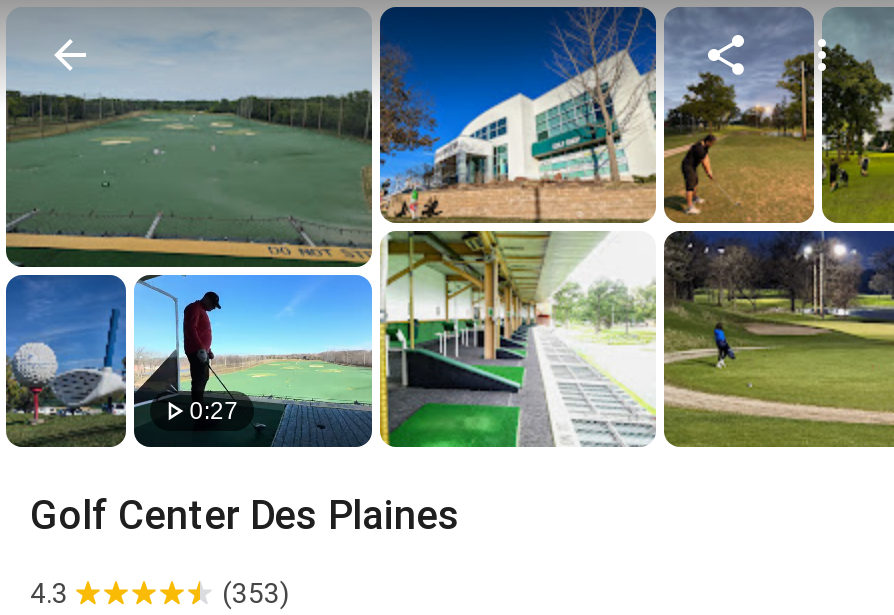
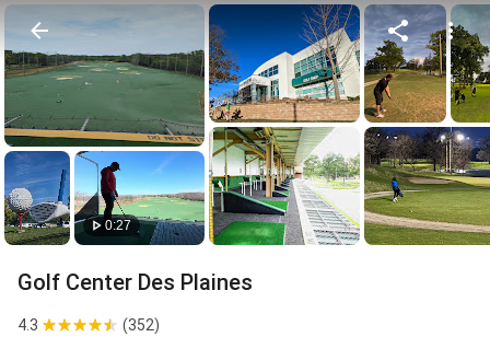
[222,577,290,609] (353) -> [122,316,160,334] (352)

